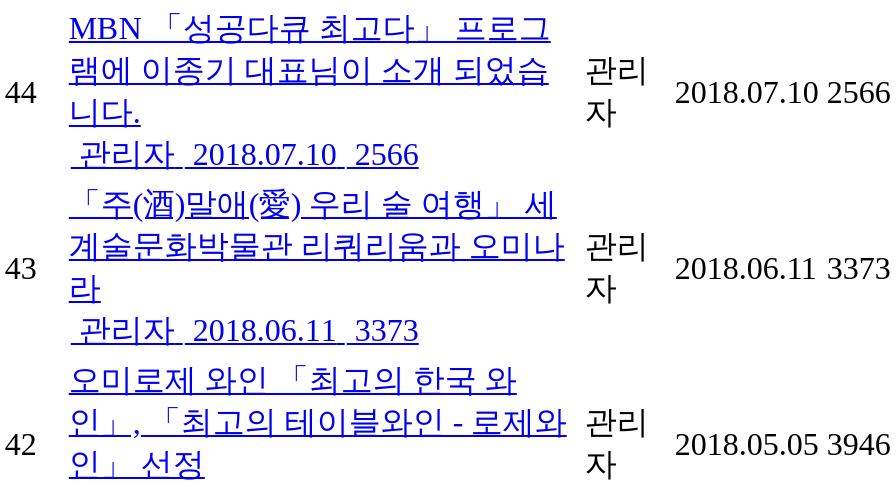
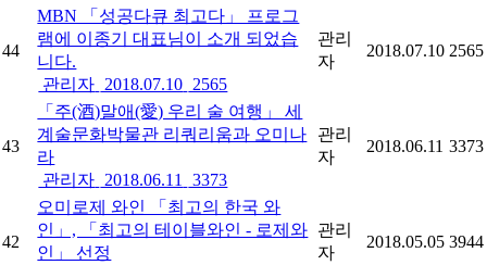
[675,75,891,109] 2018.07.10 2566 -> [367,41,484,60] 2018.07.10 2565
[71,137,419,171] 관리자 2018.07.10 2566 -> [38,75,228,93] 관리자 2018.07.10 2565
[675,427,891,461] 2018.05.05 3946 -> [367,232,484,251] 2018.05.05 3944

